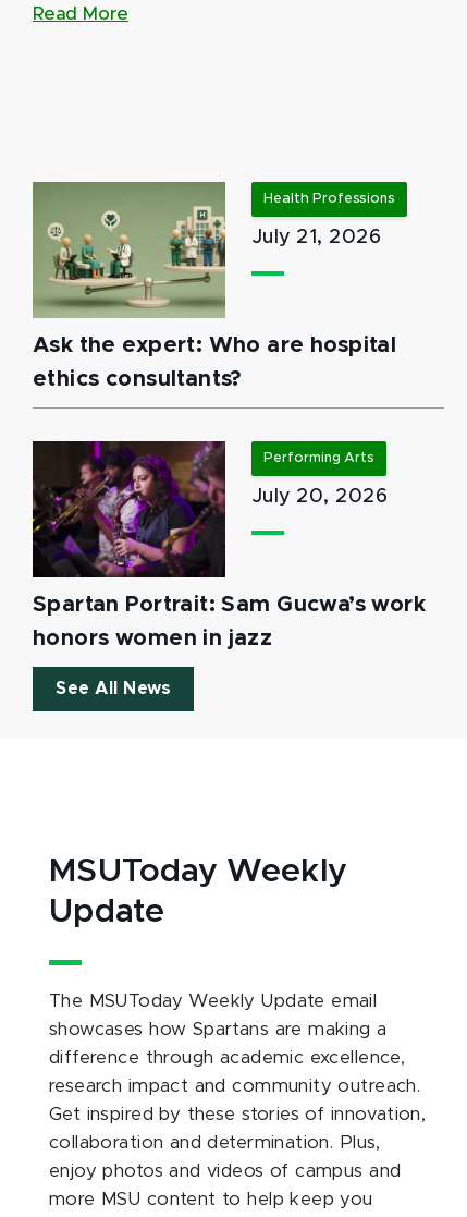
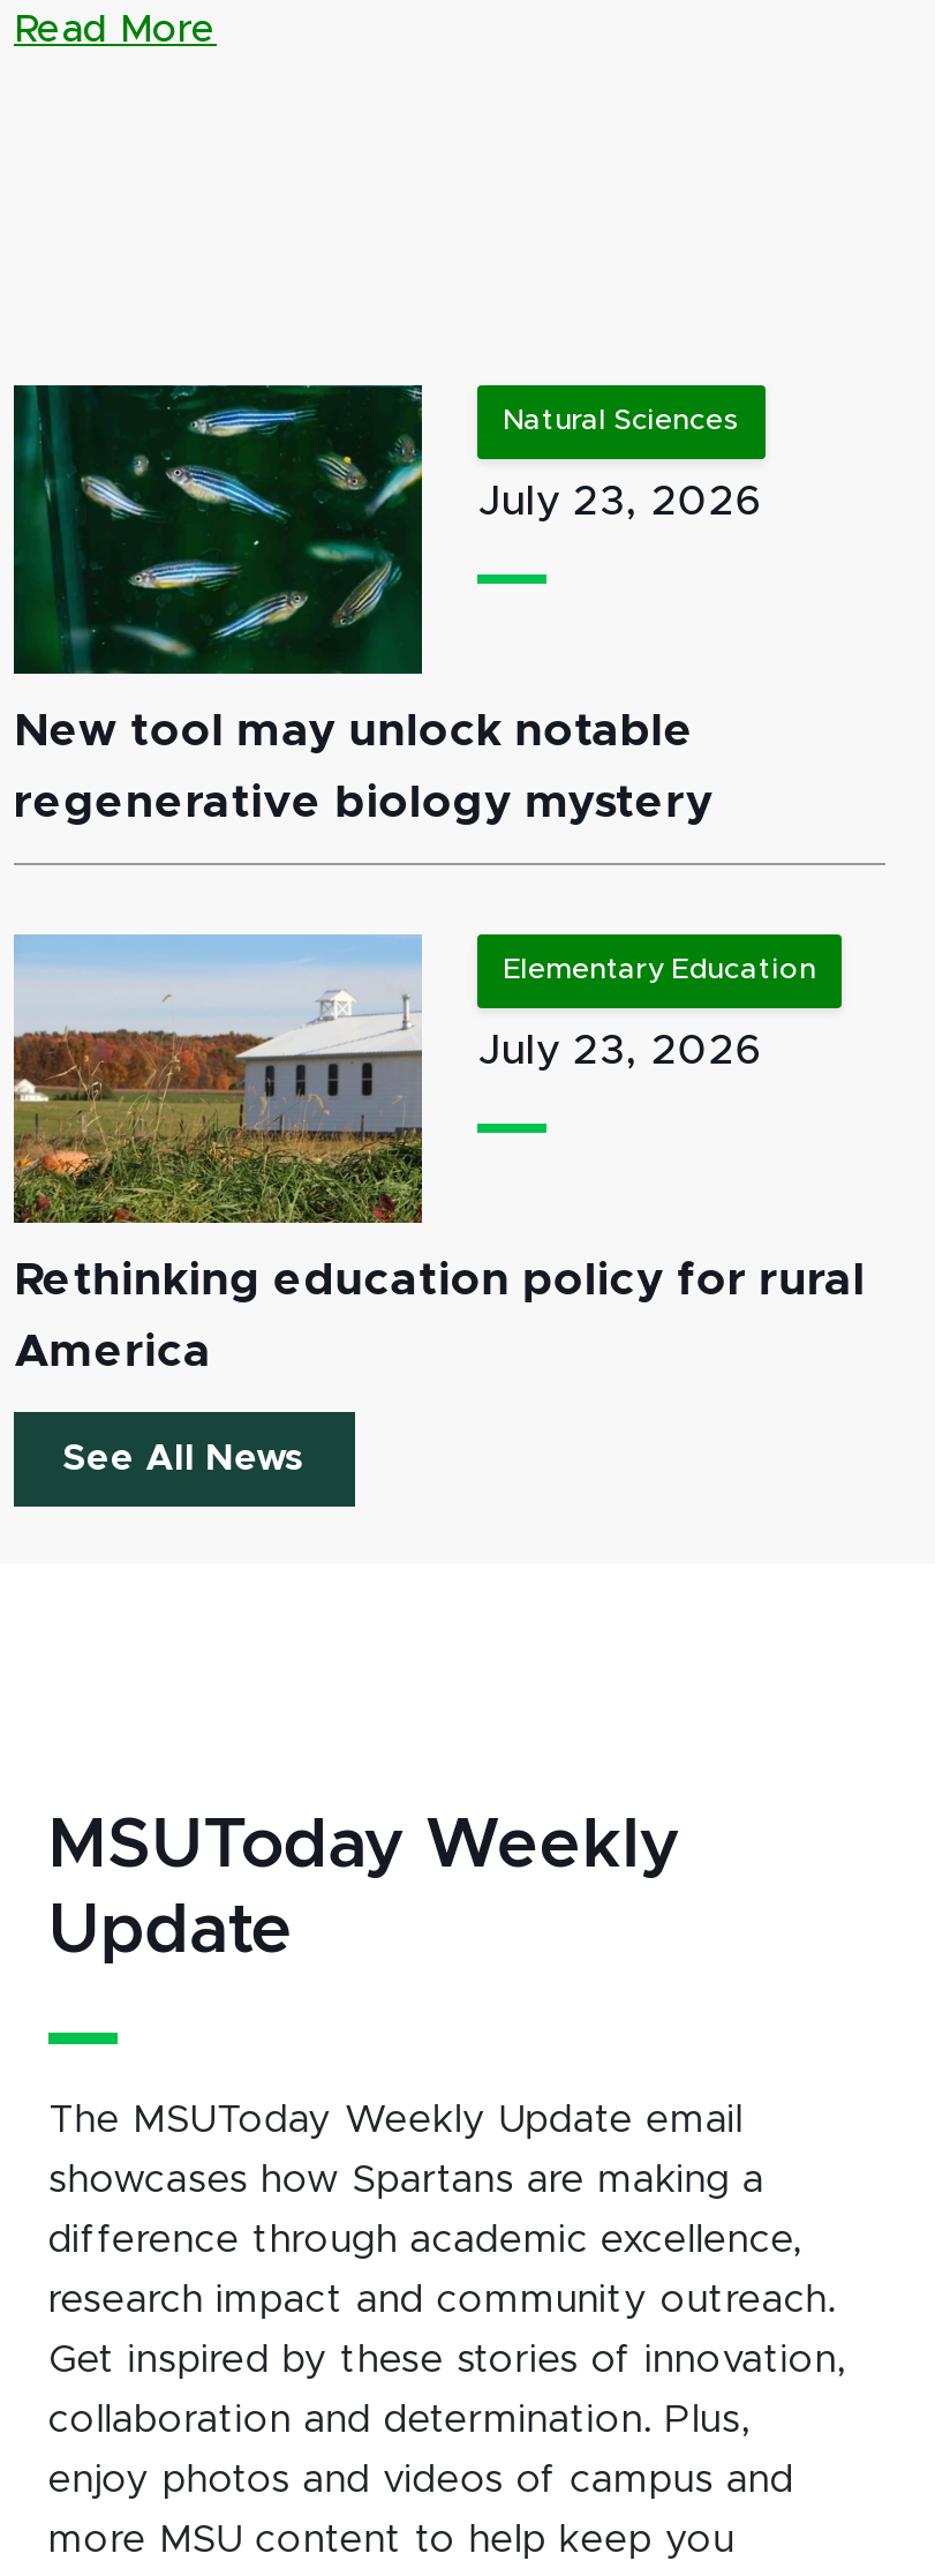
[32,181,397,356] [image] | Ask the expert: Who are hospital -> [12,383,695,754] [image] | New tool may unlock notable
[263,192,395,206] Health Professions -> [503,406,740,436] Natural Sciences
[251,228,381,247] July 21, 2026 -> [477,482,761,524] July 23, 2026
[33,368,243,390] ethics consultants? -> [14,780,714,826] regenerative biology mystery
[32,440,426,616] [image] | Spartan Portrait: Sam Gucwa’s work -> [12,934,866,1304] [image] | Rethinking education policy for rural
[263,451,374,465] Performing Arts -> [503,955,816,985] Elementary Education
[251,487,388,507] July 20, 2026 -> [477,1031,761,1073] July 23, 2026
[33,628,272,649] honors women in jazz -> [14,1329,212,1375] America

